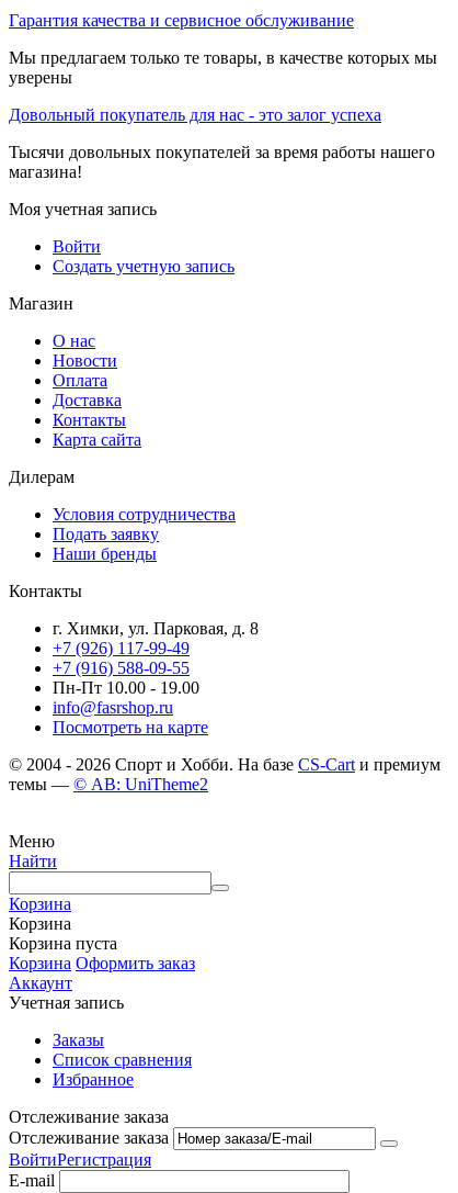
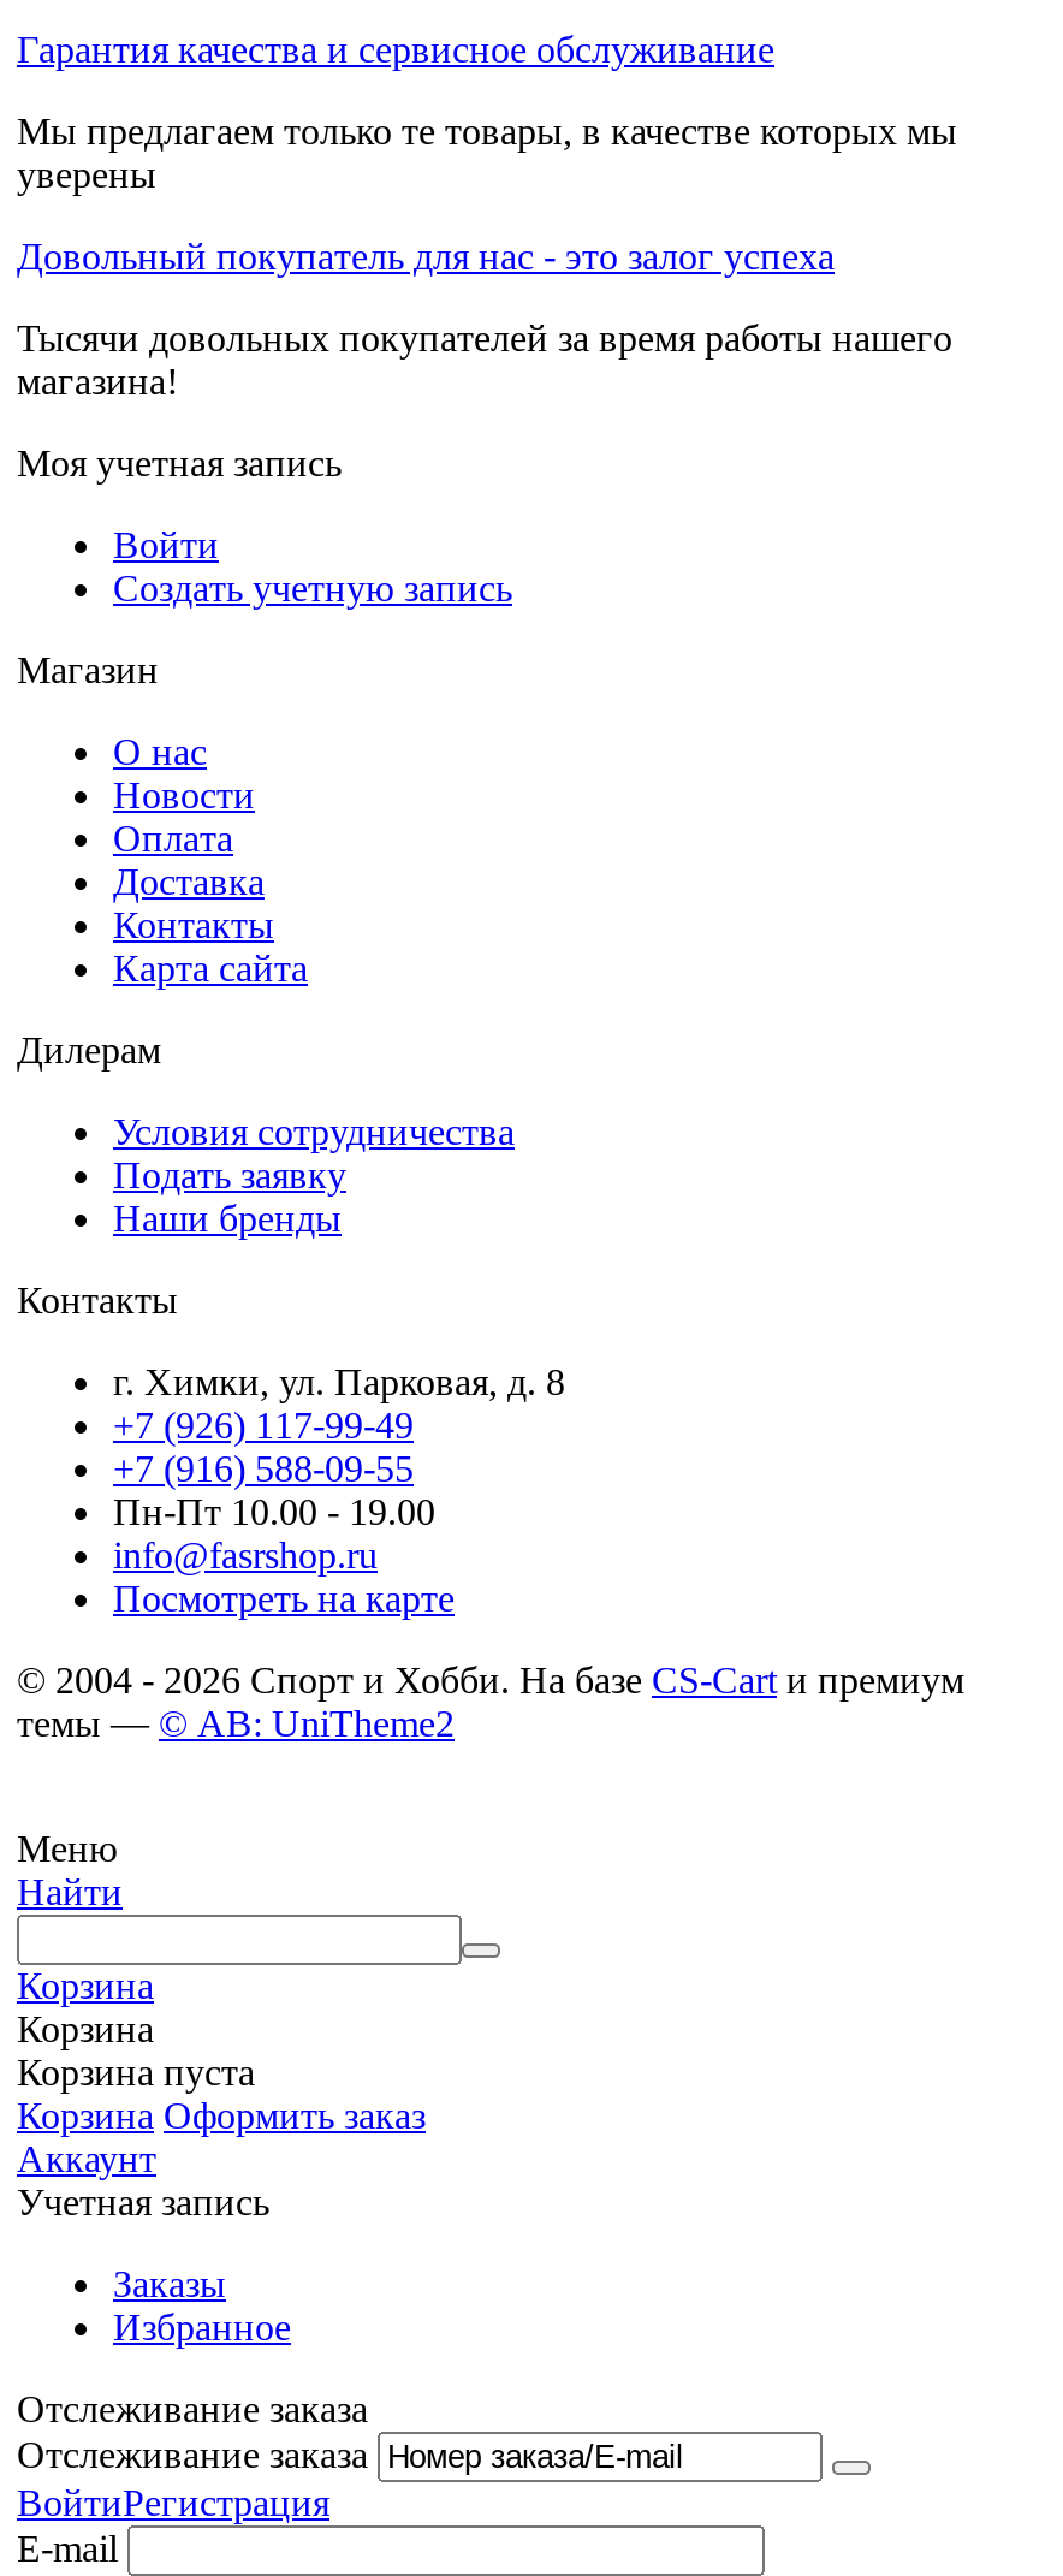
[53,1051,192,1069] Список сравнения -> none

